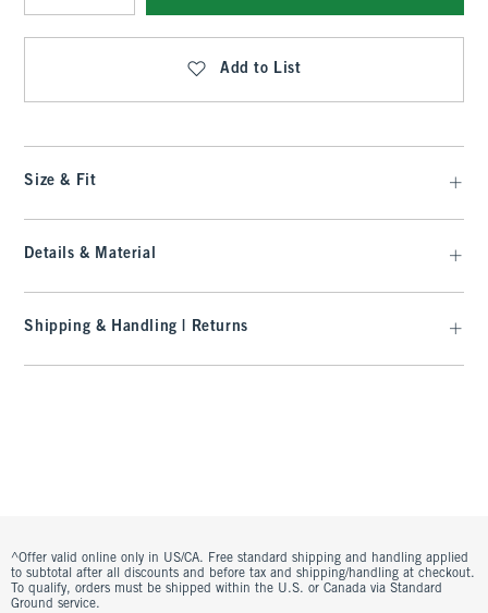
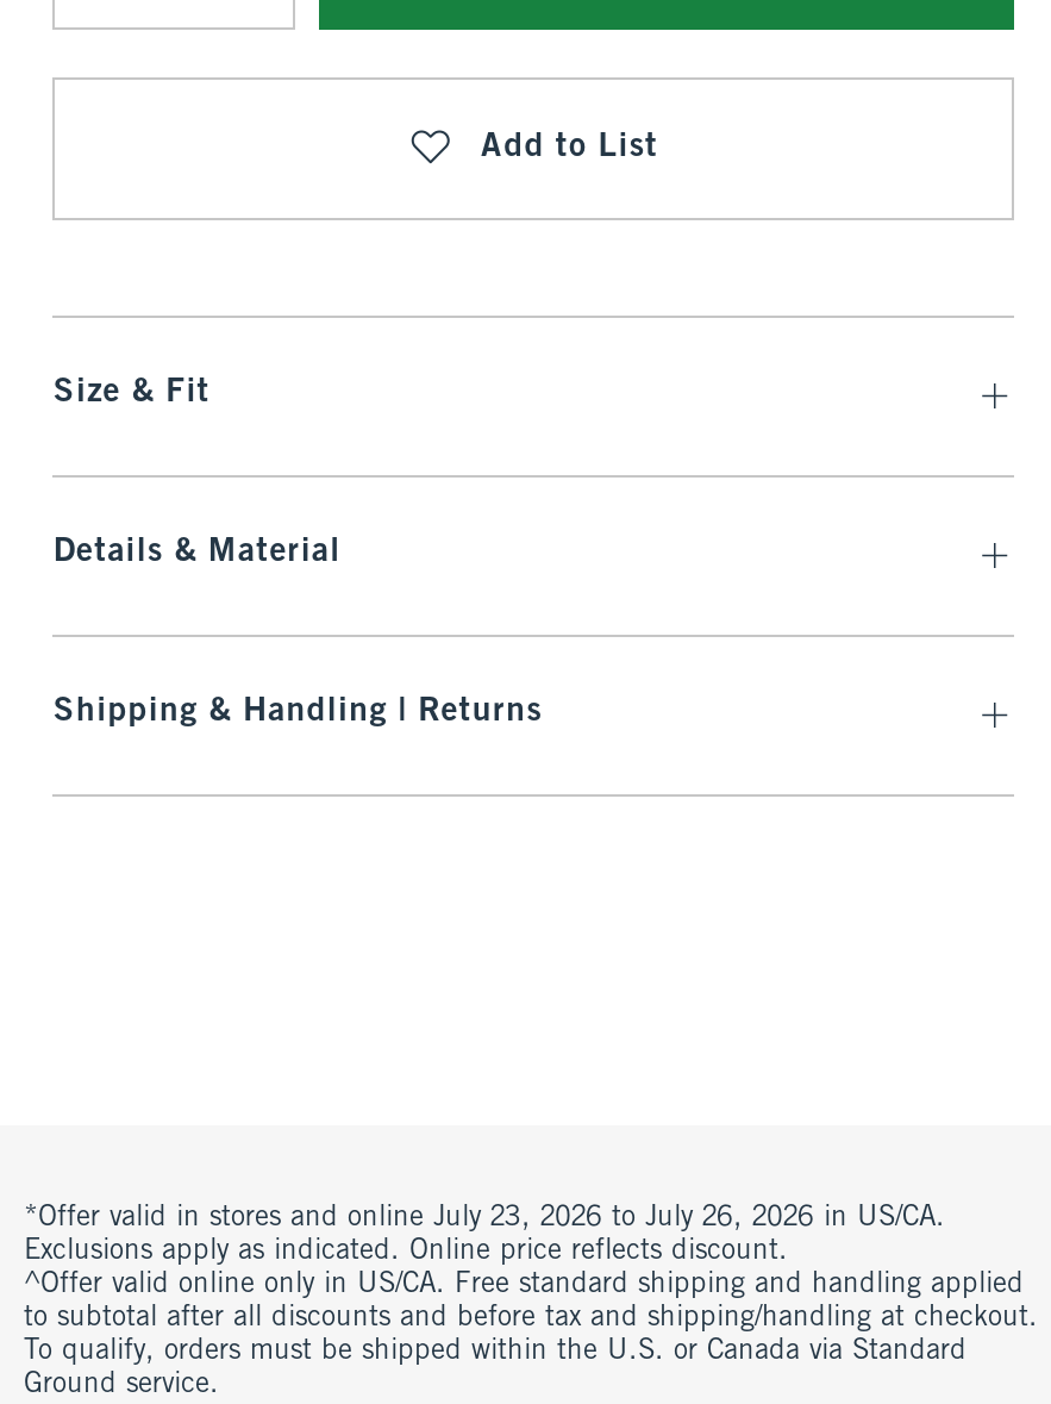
none -> [24,1204,945,1266] *Offer valid in stores and online July 23, 2026 to July 26, 2026 in US/CA. | Exclusions apply as indicated. Online price reflects discount.

